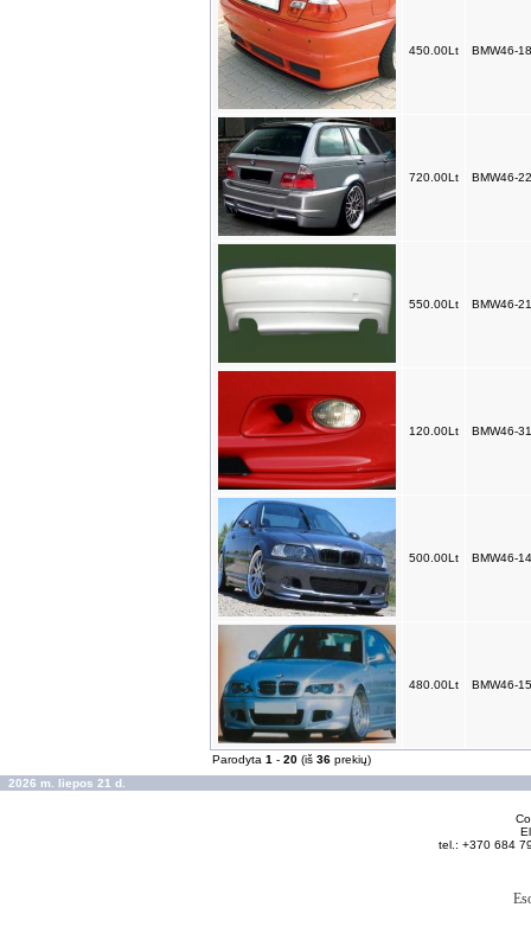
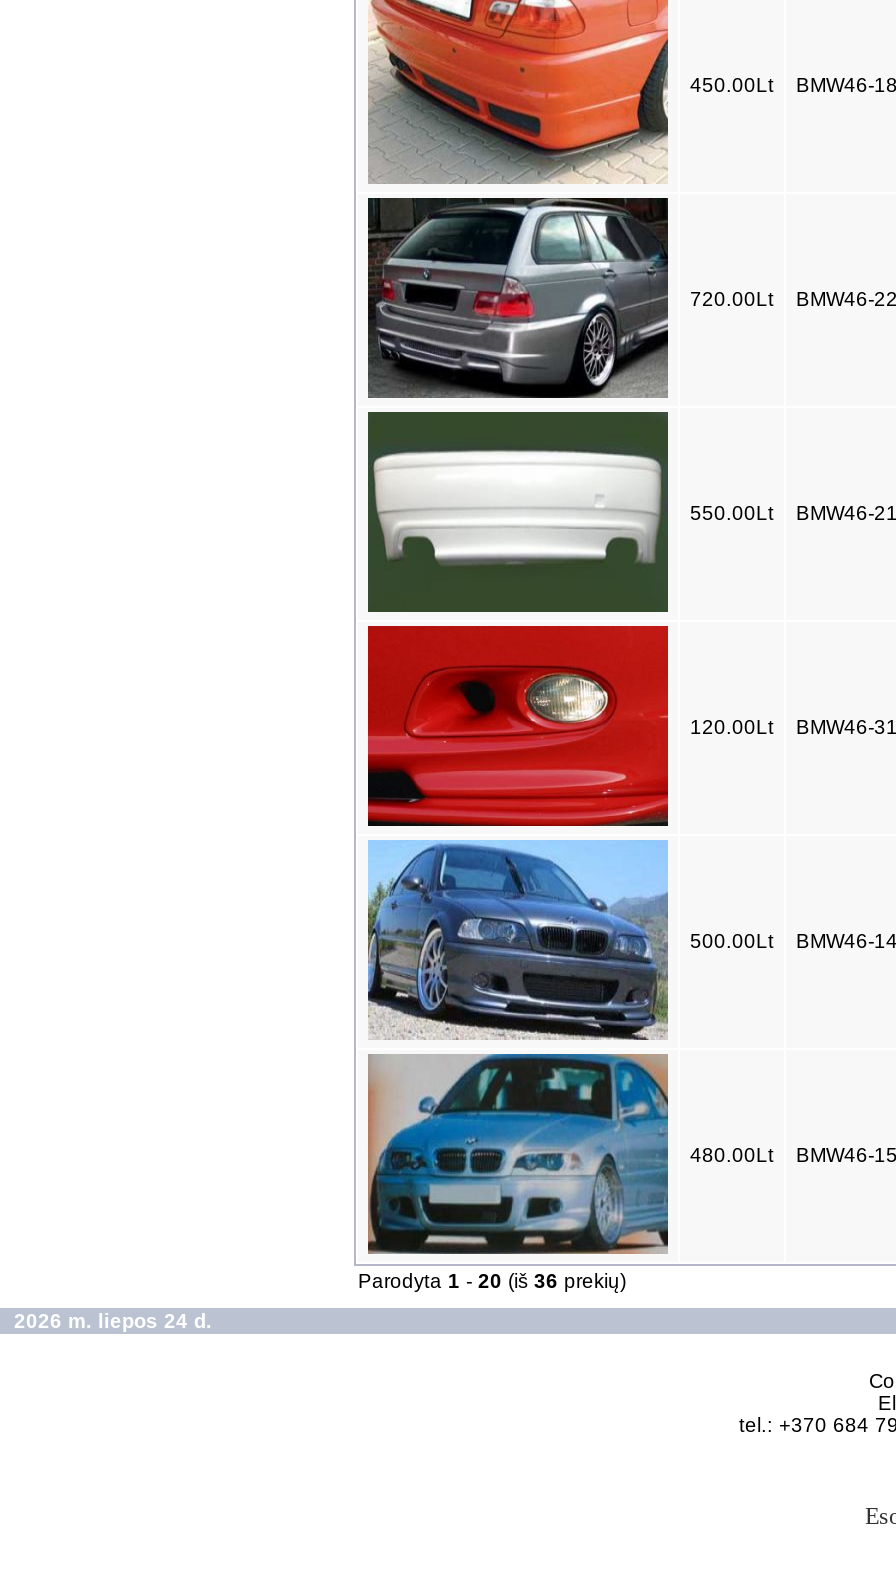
[1,777,133,790] 2026 m. liepos 21 d. -> [2,1310,224,1332] 2026 m. liepos 24 d.

